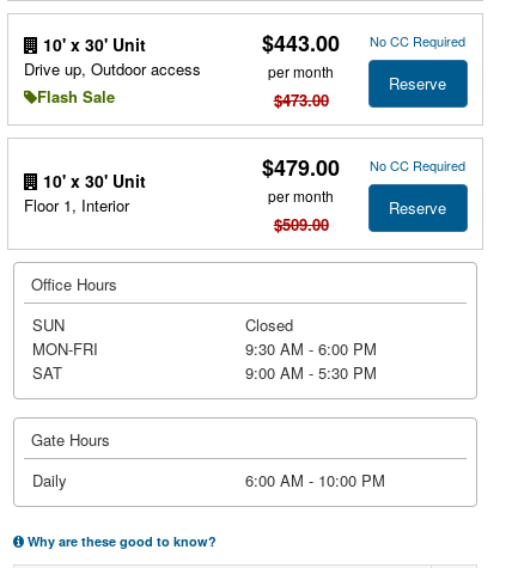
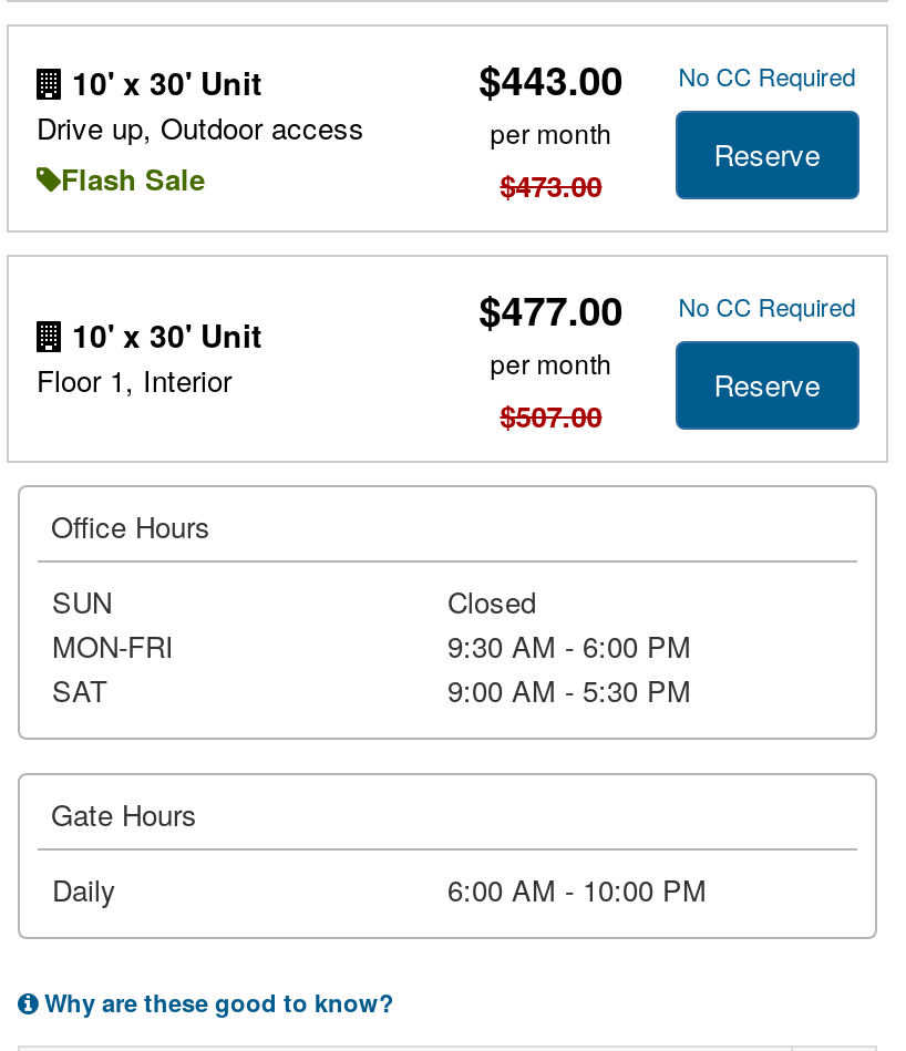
[262,152,466,183] $479.00 No CC Required -> [479,281,855,339] $477.00 No CC Required
[274,213,329,236] $509.00 -> [500,394,602,436] $507.00

